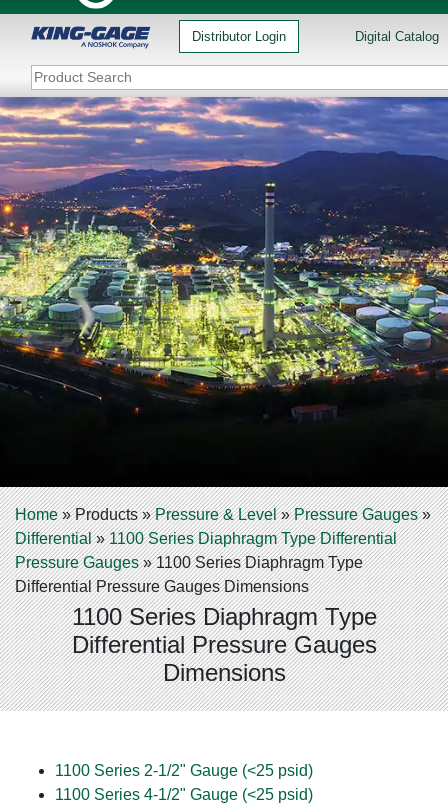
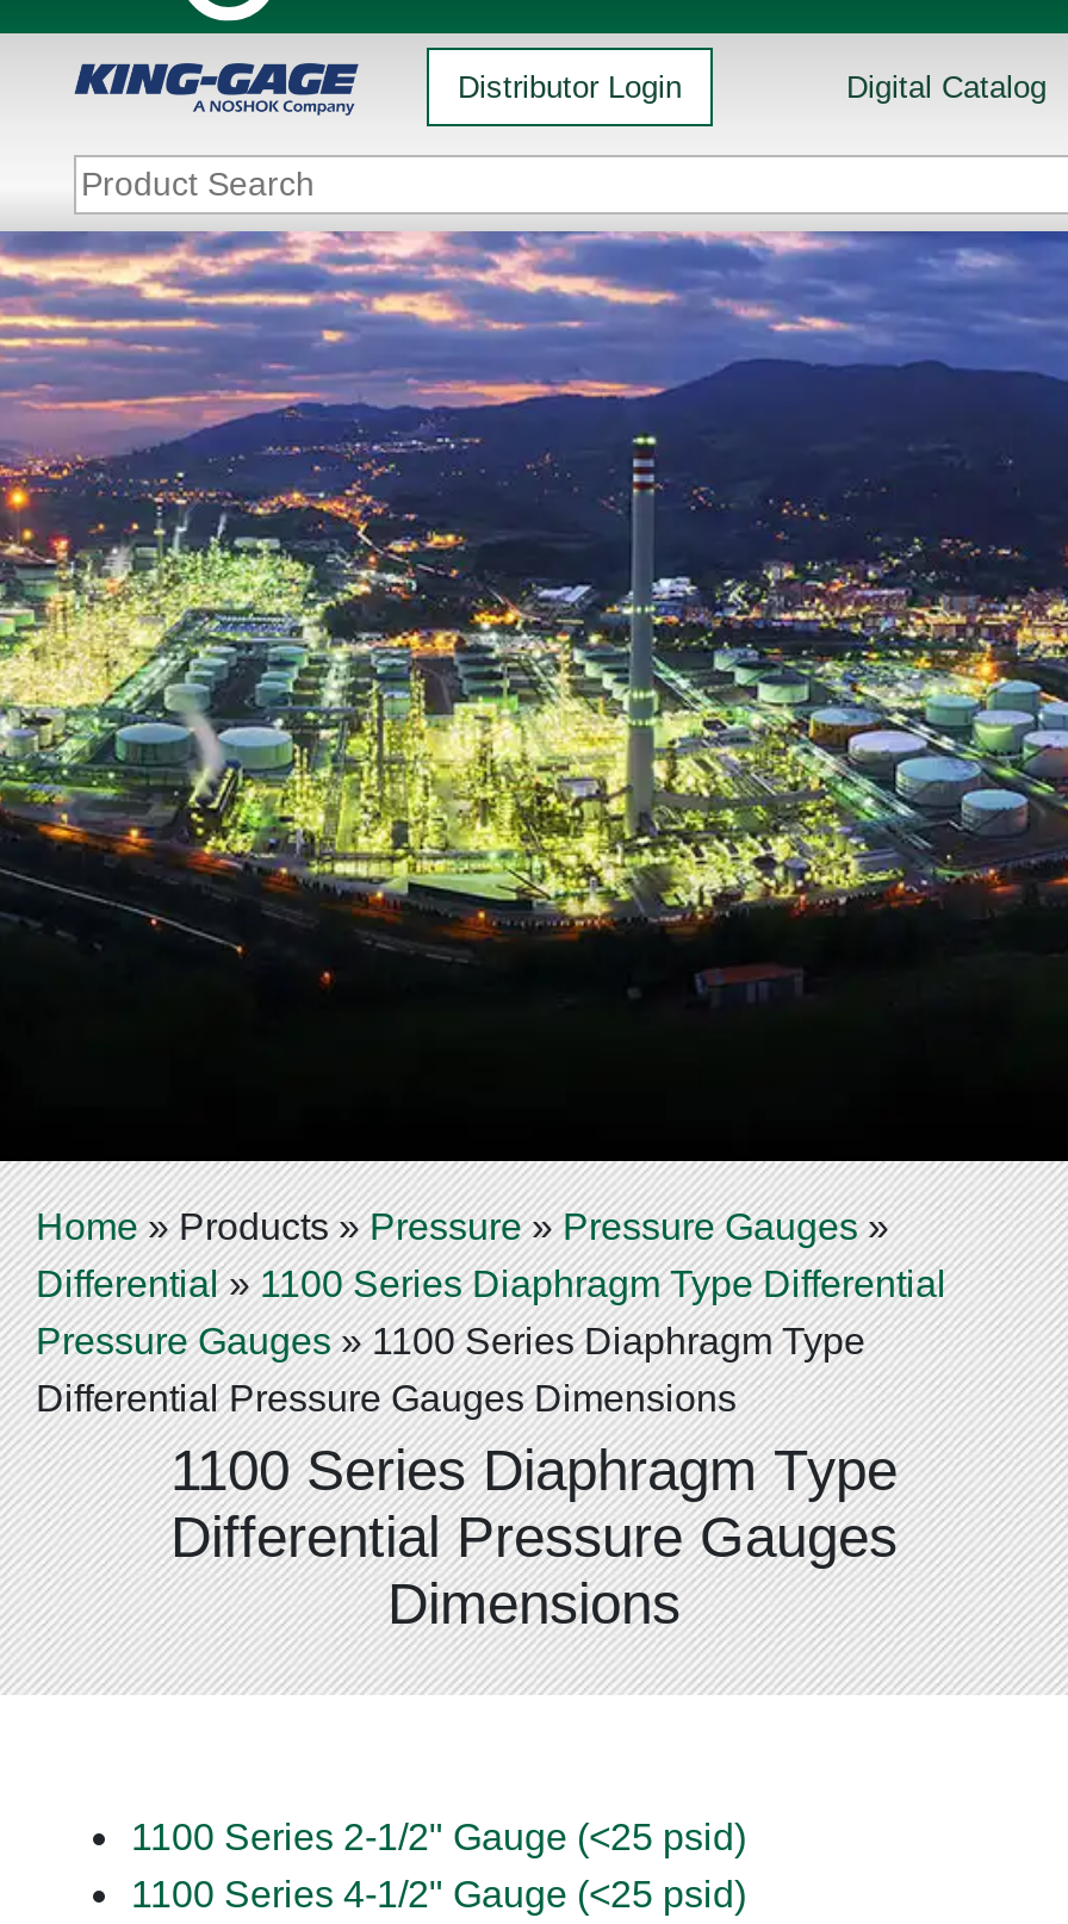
[15,506,431,523] Home» Products» Pressure & Level» Pressure Gauges» -> [36,1206,889,1246] Home» Products» Pressure» Pressure Gauges»

